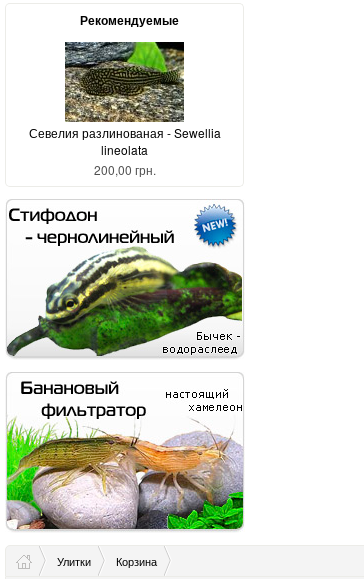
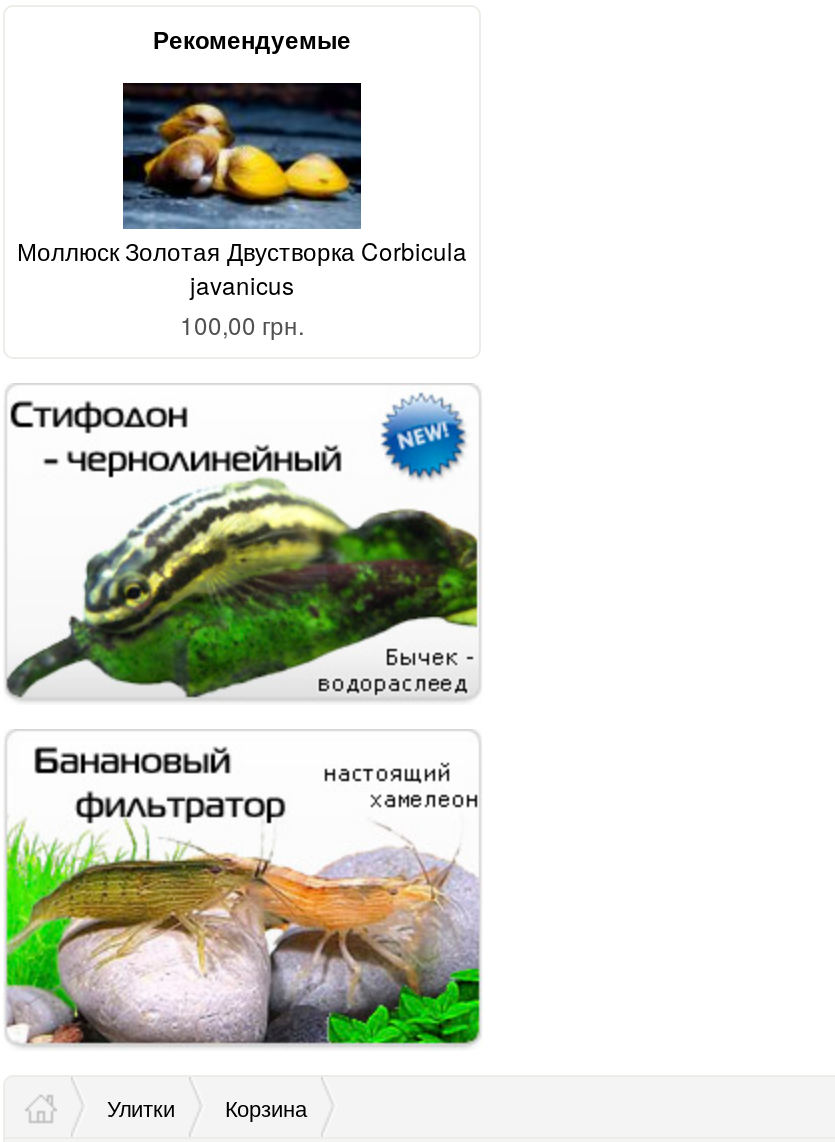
[28,41,220,178] [image] | Севелия разлинованая - Sewellia | lineolata | 200,00 грн. -> [17,81,467,340] [image] | Моллюск Золотая Двустворка Corbicula | javanicus | 100,00 грн.

